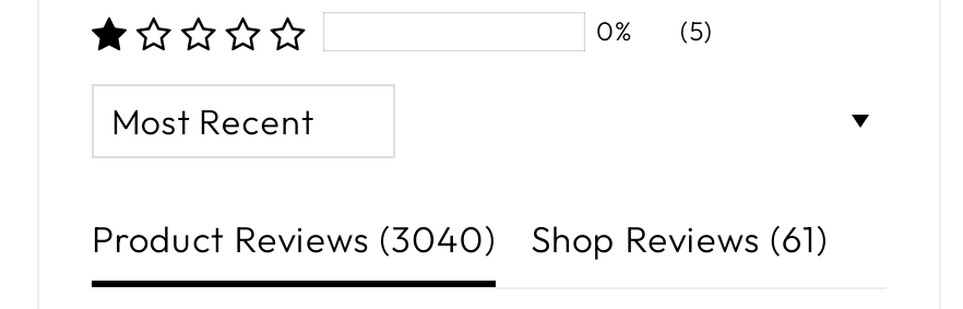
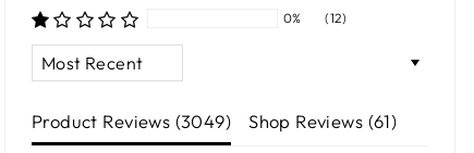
[596,15,713,48] 0% (5) -> [283,10,347,27] 0% (12)
[92,216,496,262] Product Reviews (3040) -> [32,110,231,133] Product Reviews (3049)

